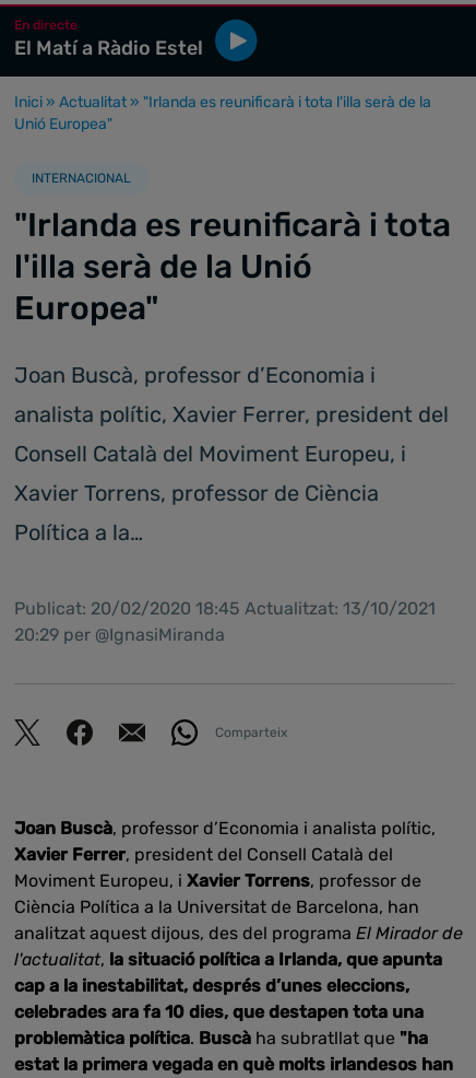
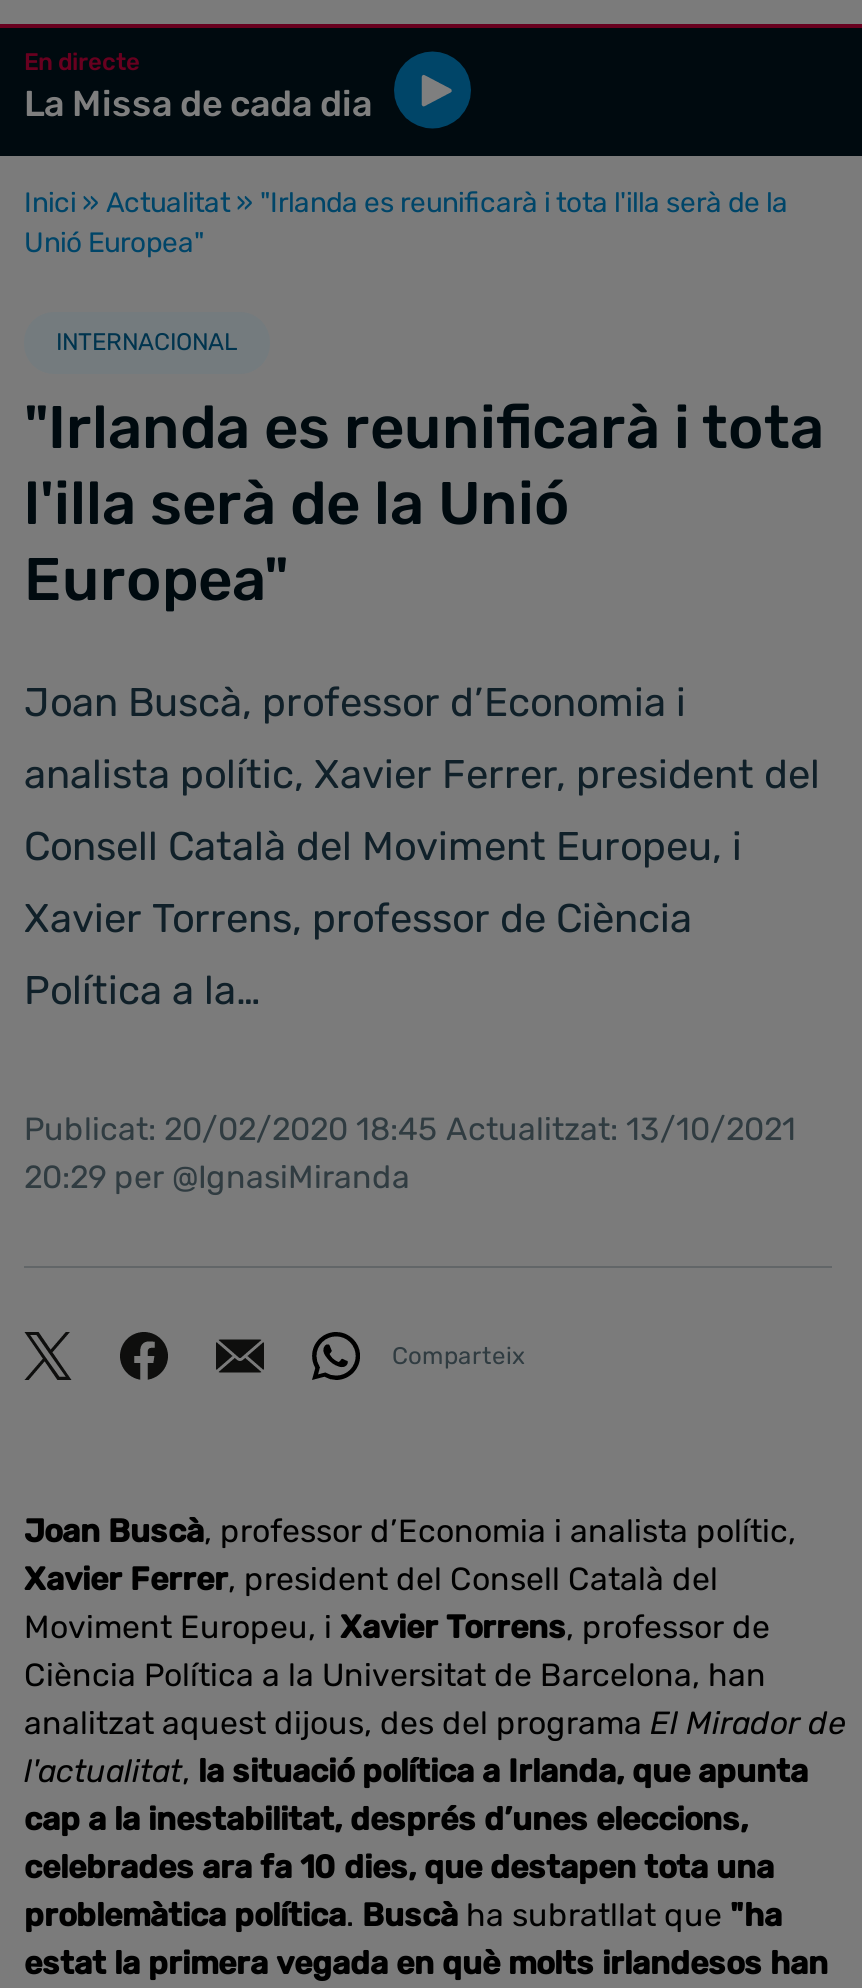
[14,36,203,60] El Matí a Ràdio Estel -> [24,82,372,126] La Missa de cada dia

